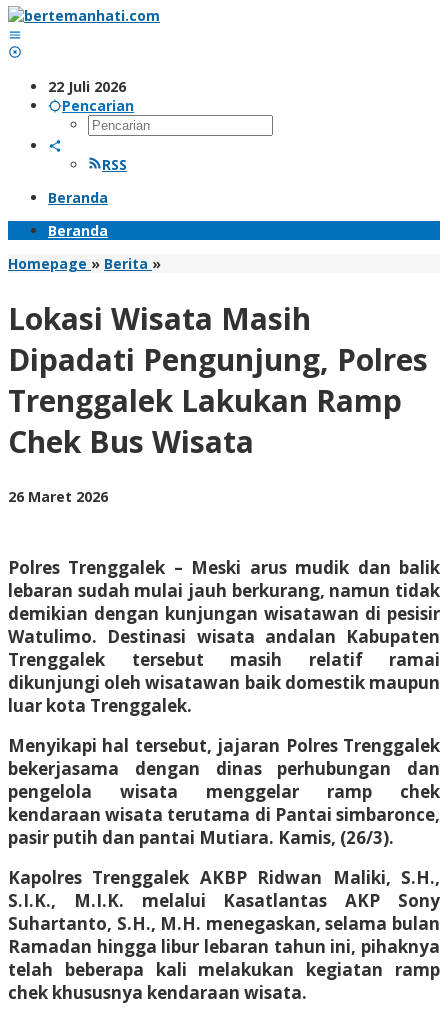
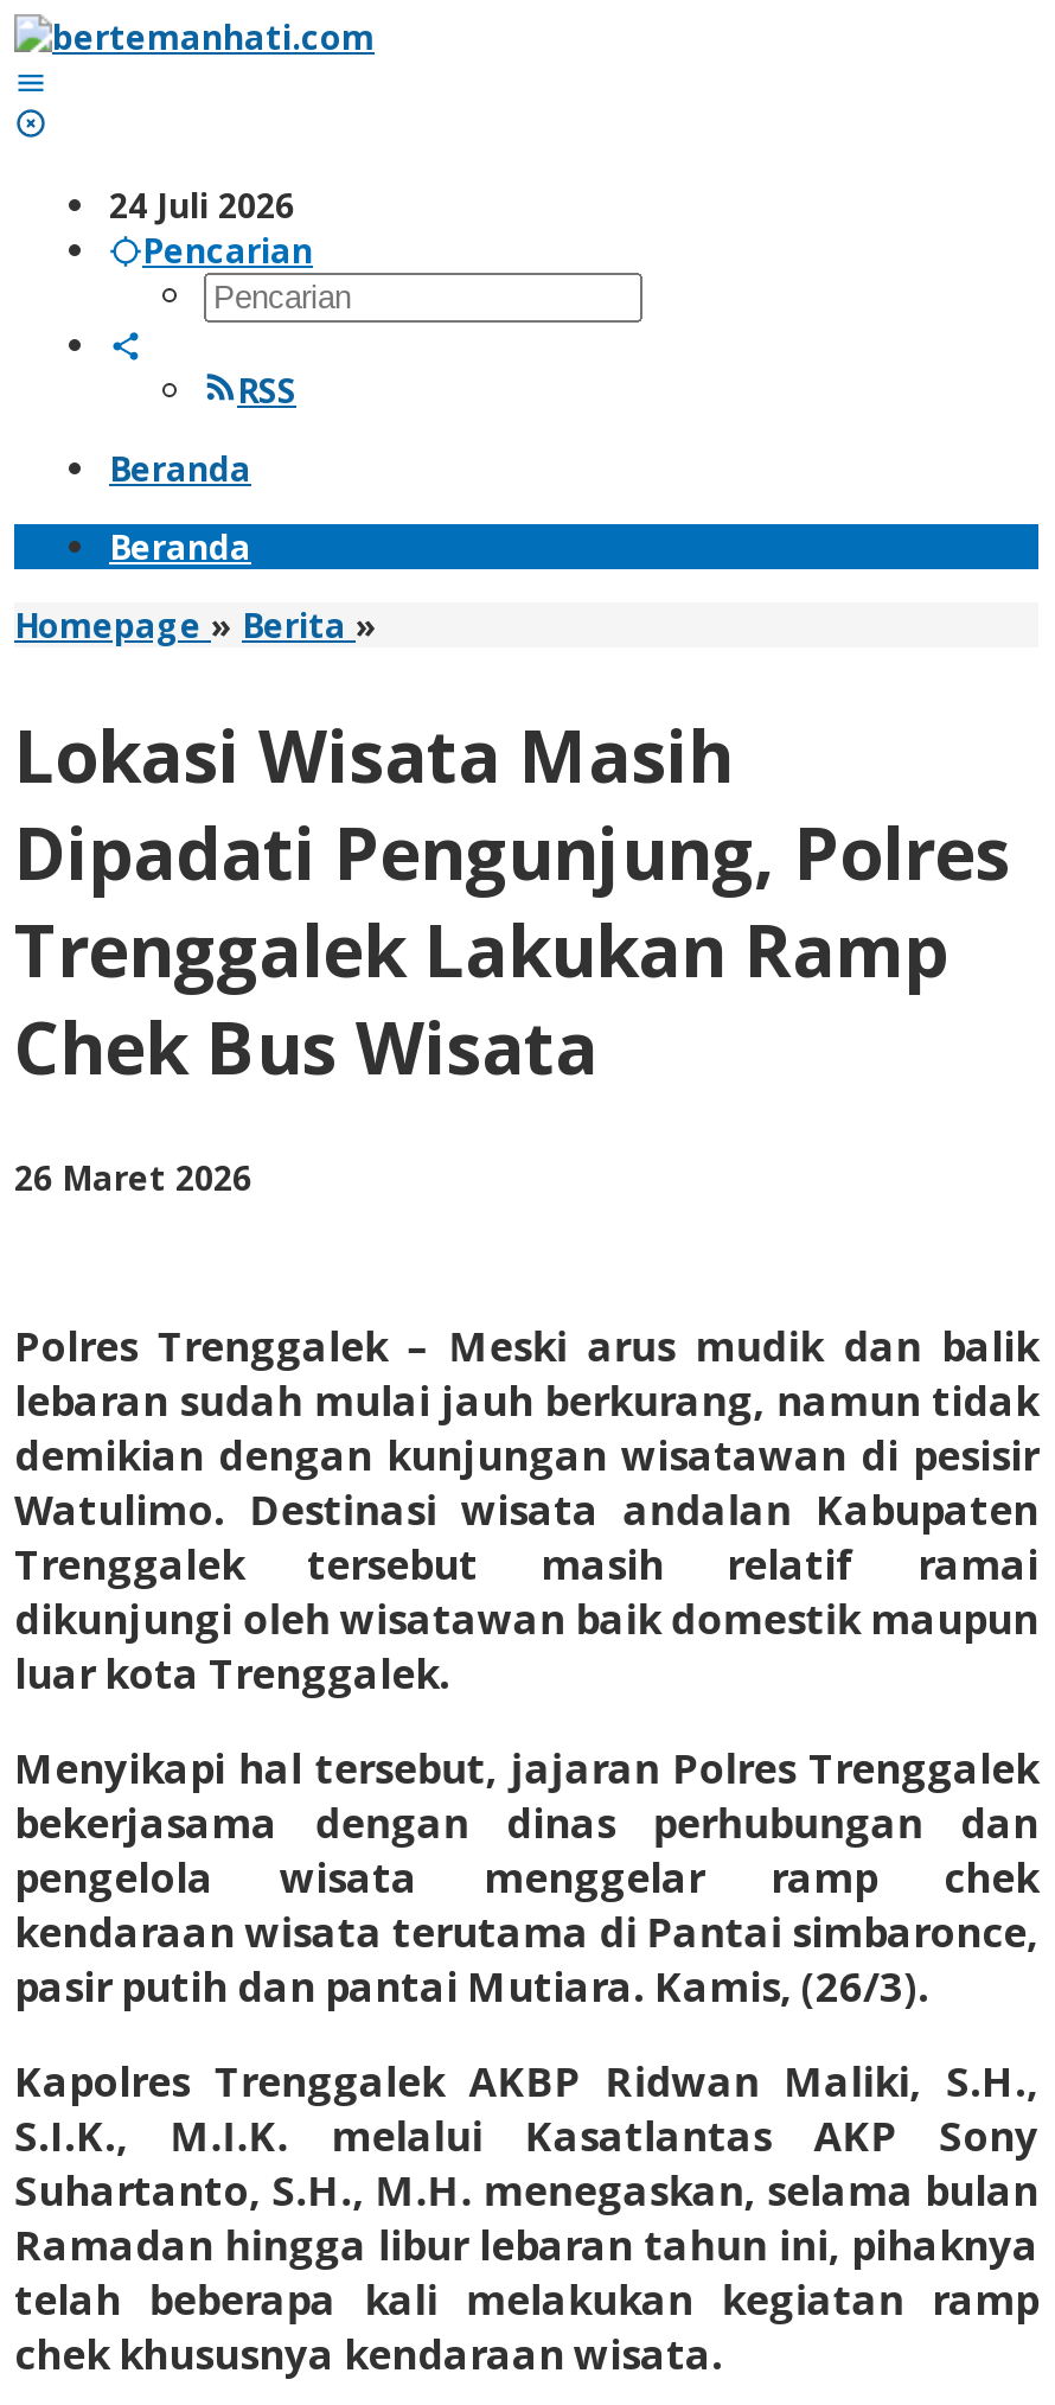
[48,77,126,96] 22 Juli 2026 -> [109,183,294,228] 24 Juli 2026

